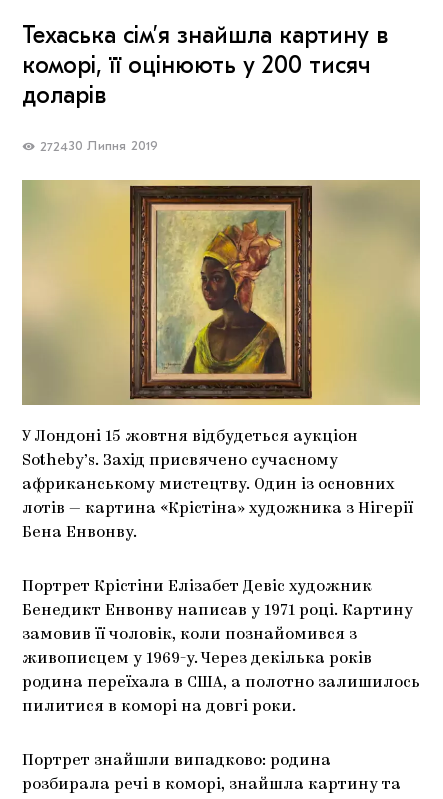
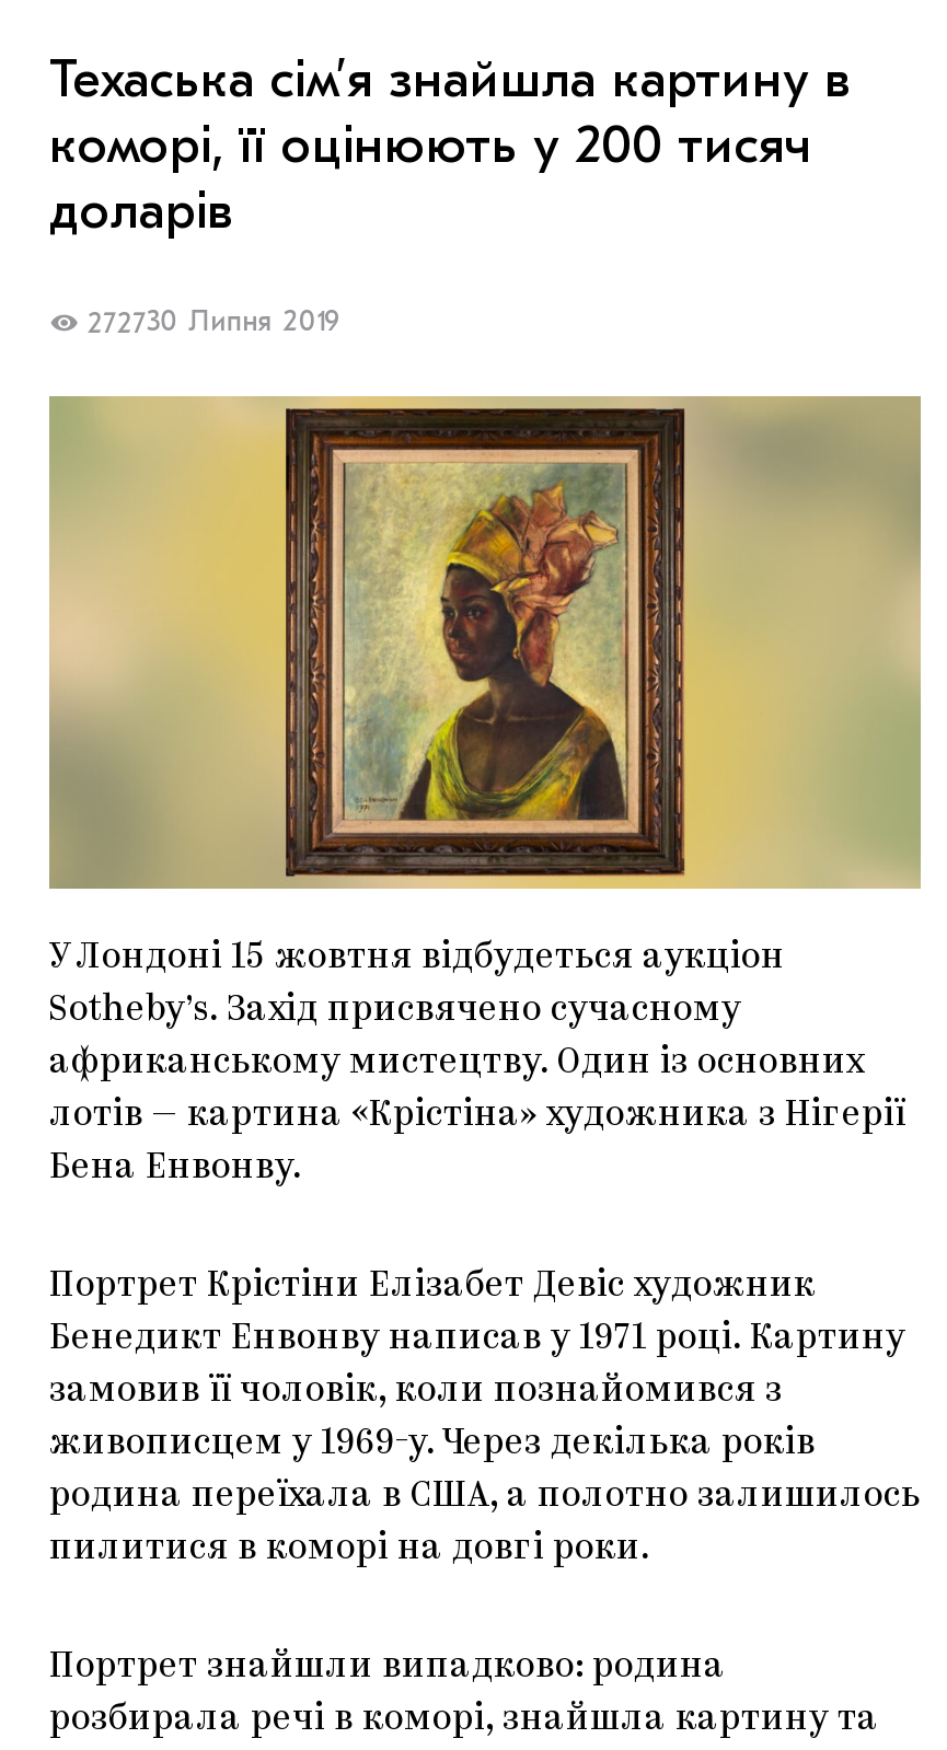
[39,137,158,154] 272430 Липня 2019 -> [88,303,342,339] 272730 Липня 2019

